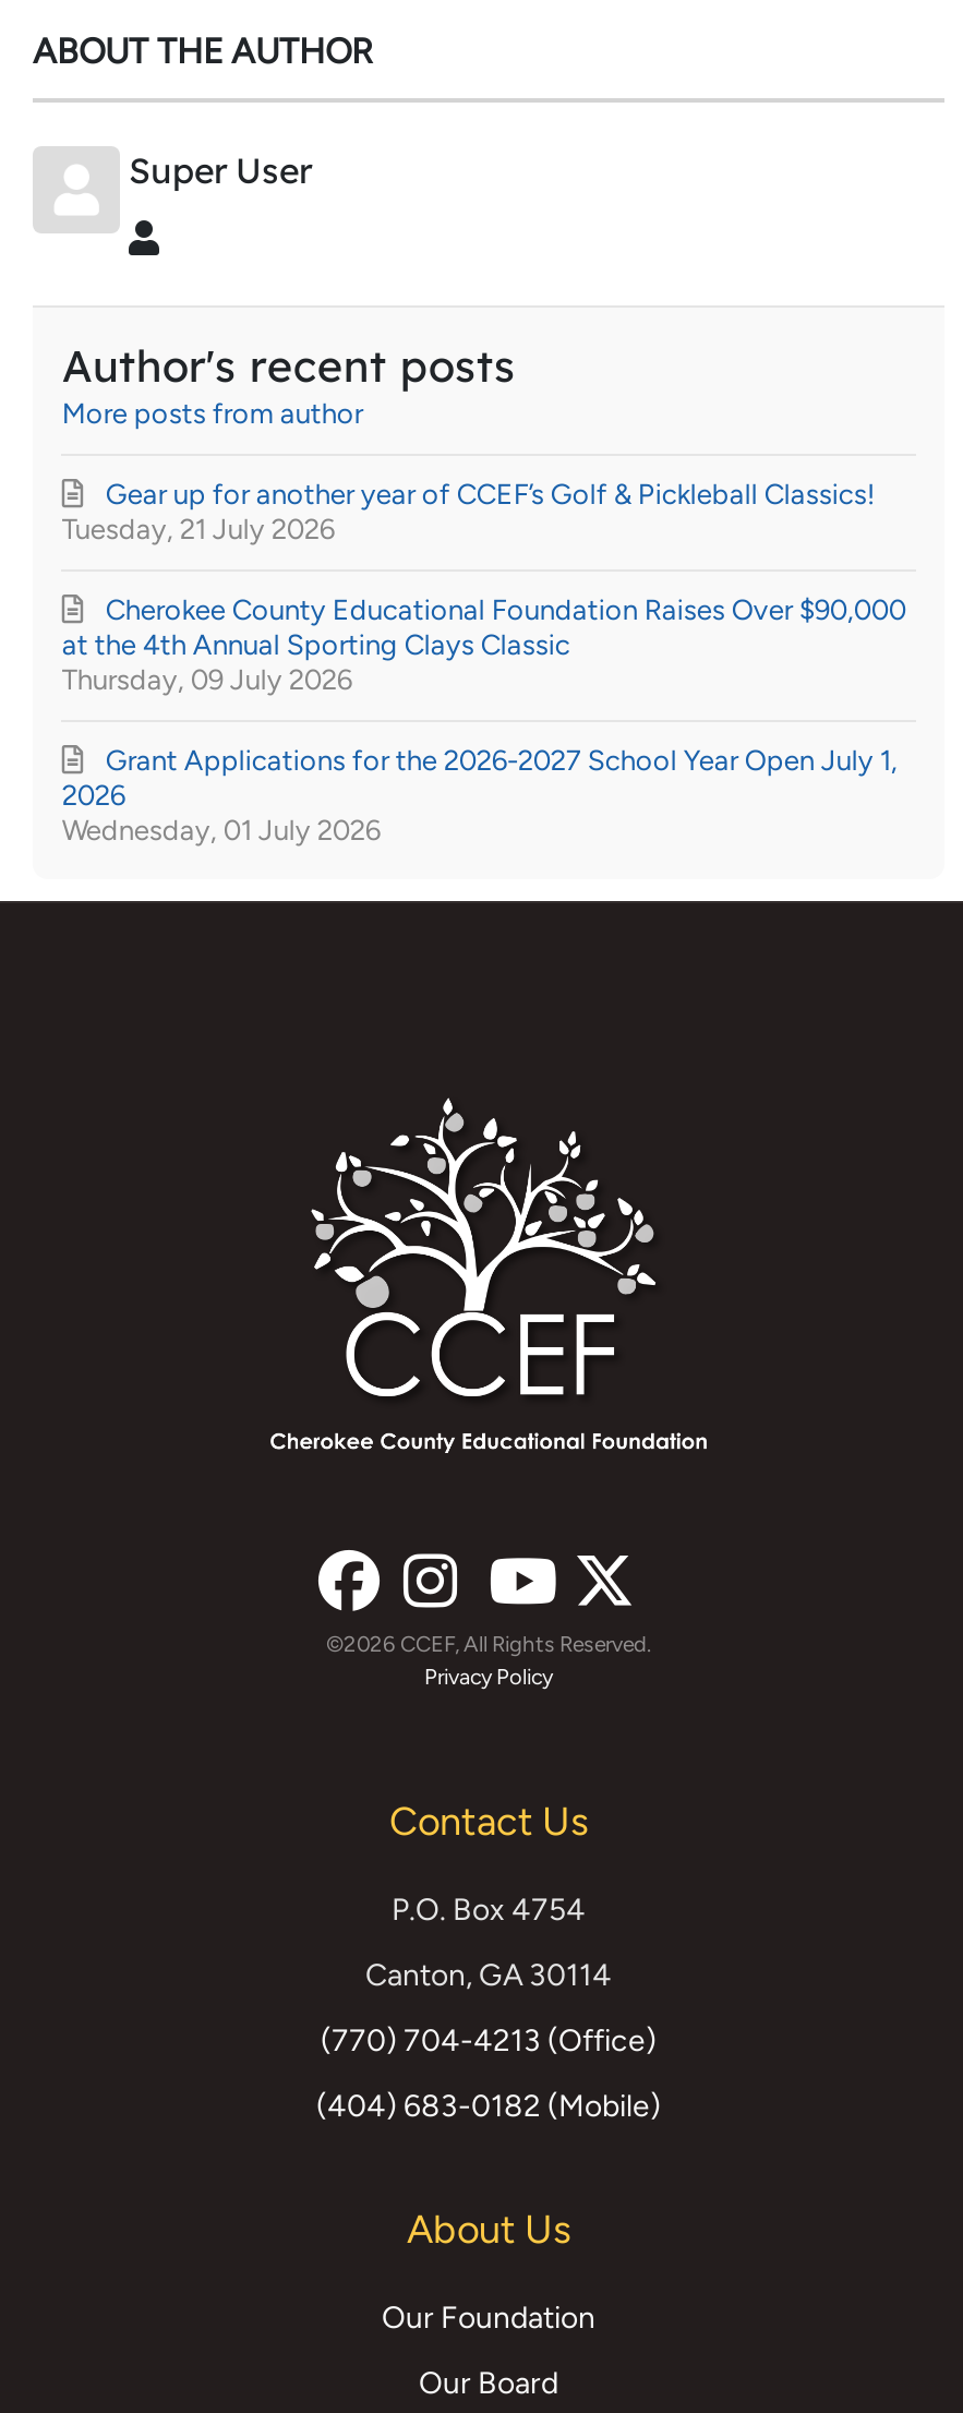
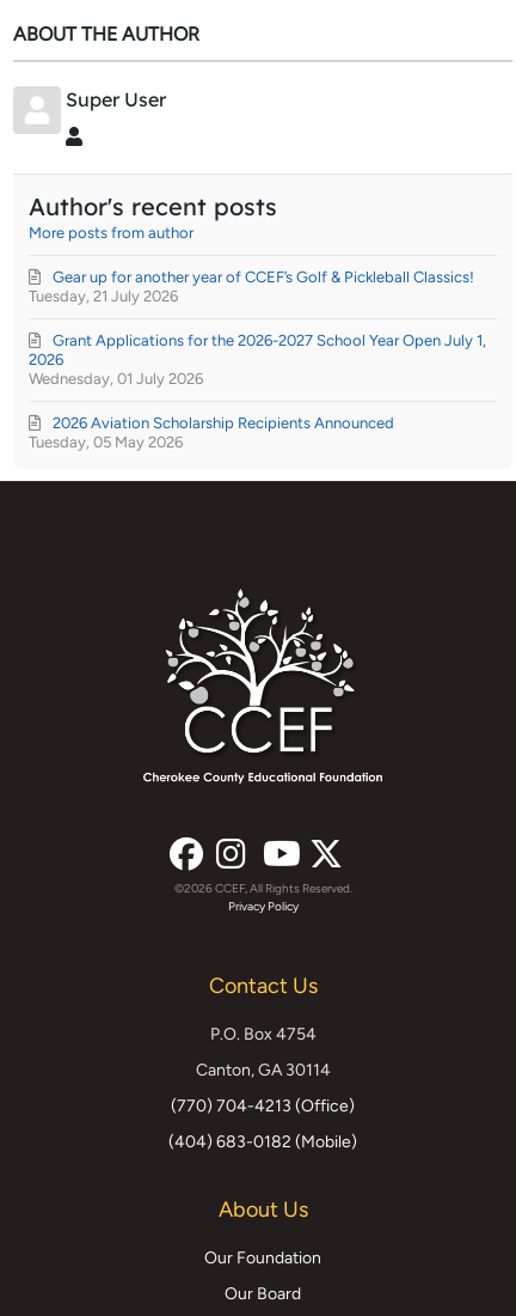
[62,594,906,662] Cherokee County Educational Foundation Raises Over $90,000 | at the 4th Annual Sporting Clays Classic -> none
[62,664,352,696] Thursday, 09 July 2026 -> none
moved [62,744,897,847] -> [29,332,486,388]: Wednesday, 01 July 2026 | Grant Applications for the 2026-2027 School Year Open July 1, | 2026
none -> [29,433,183,451] Tuesday, 05 May 2026
none -> [53,414,395,432] 2026 Aviation Scholarship Recipients Announced

